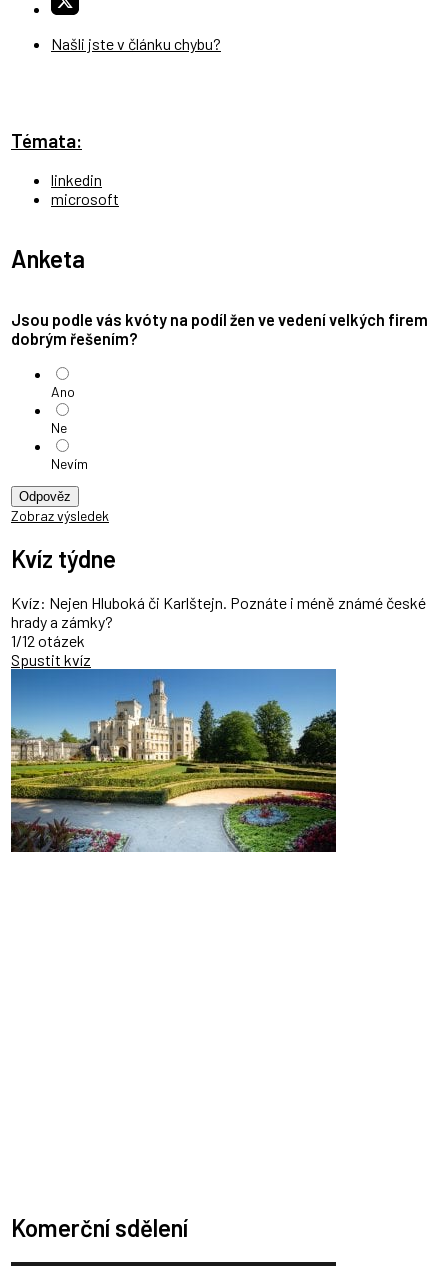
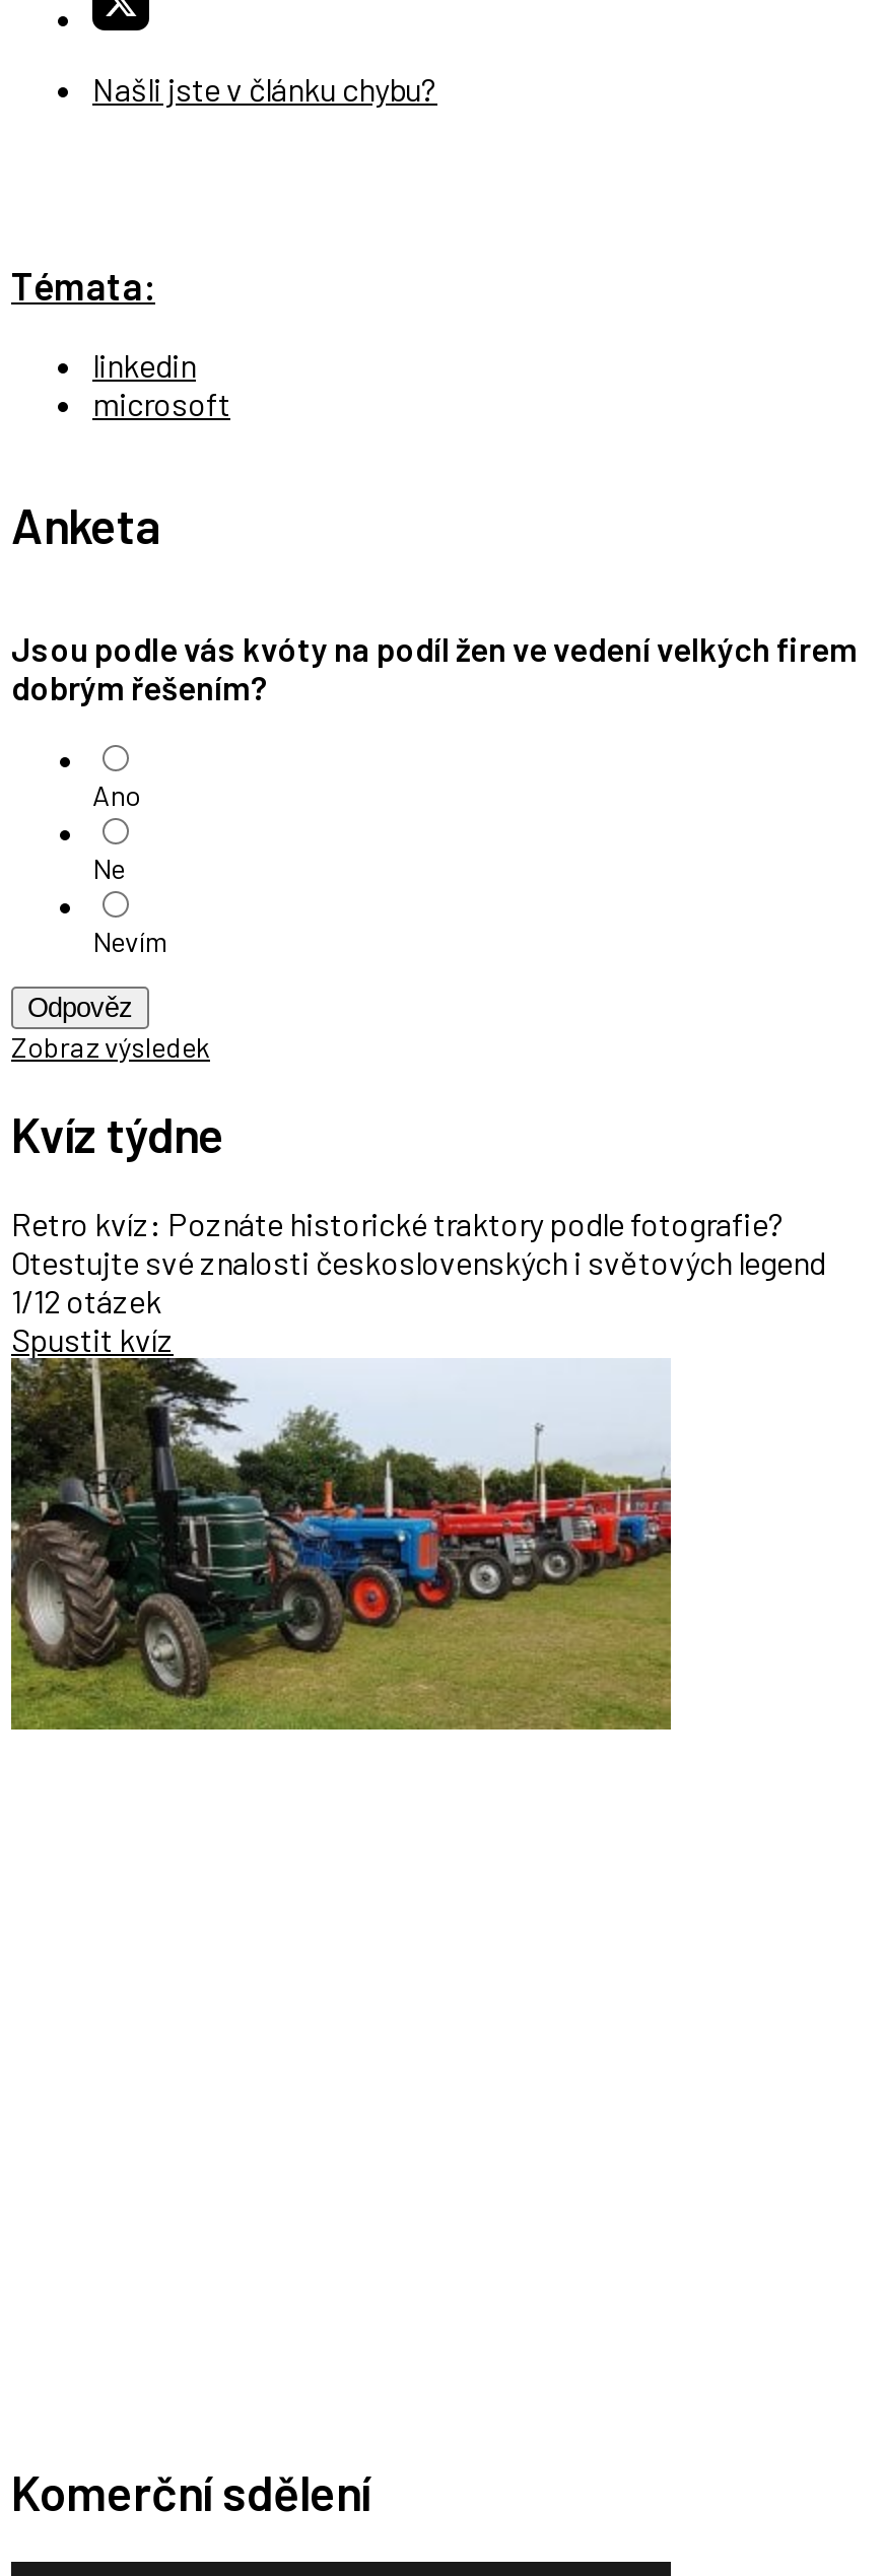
[11,593,426,631] Kvíz: Nejen Hluboká či Karlštejn. Poznáte i méně známé české | hrady a zámky? -> [11,1203,825,1280] Retro kvíz: Poznáte historické traktory podle fotografie? | Otestujte své znalosti československých i světových legend
[10,668,337,853] [image] -> [9,1356,673,1732] [image]

